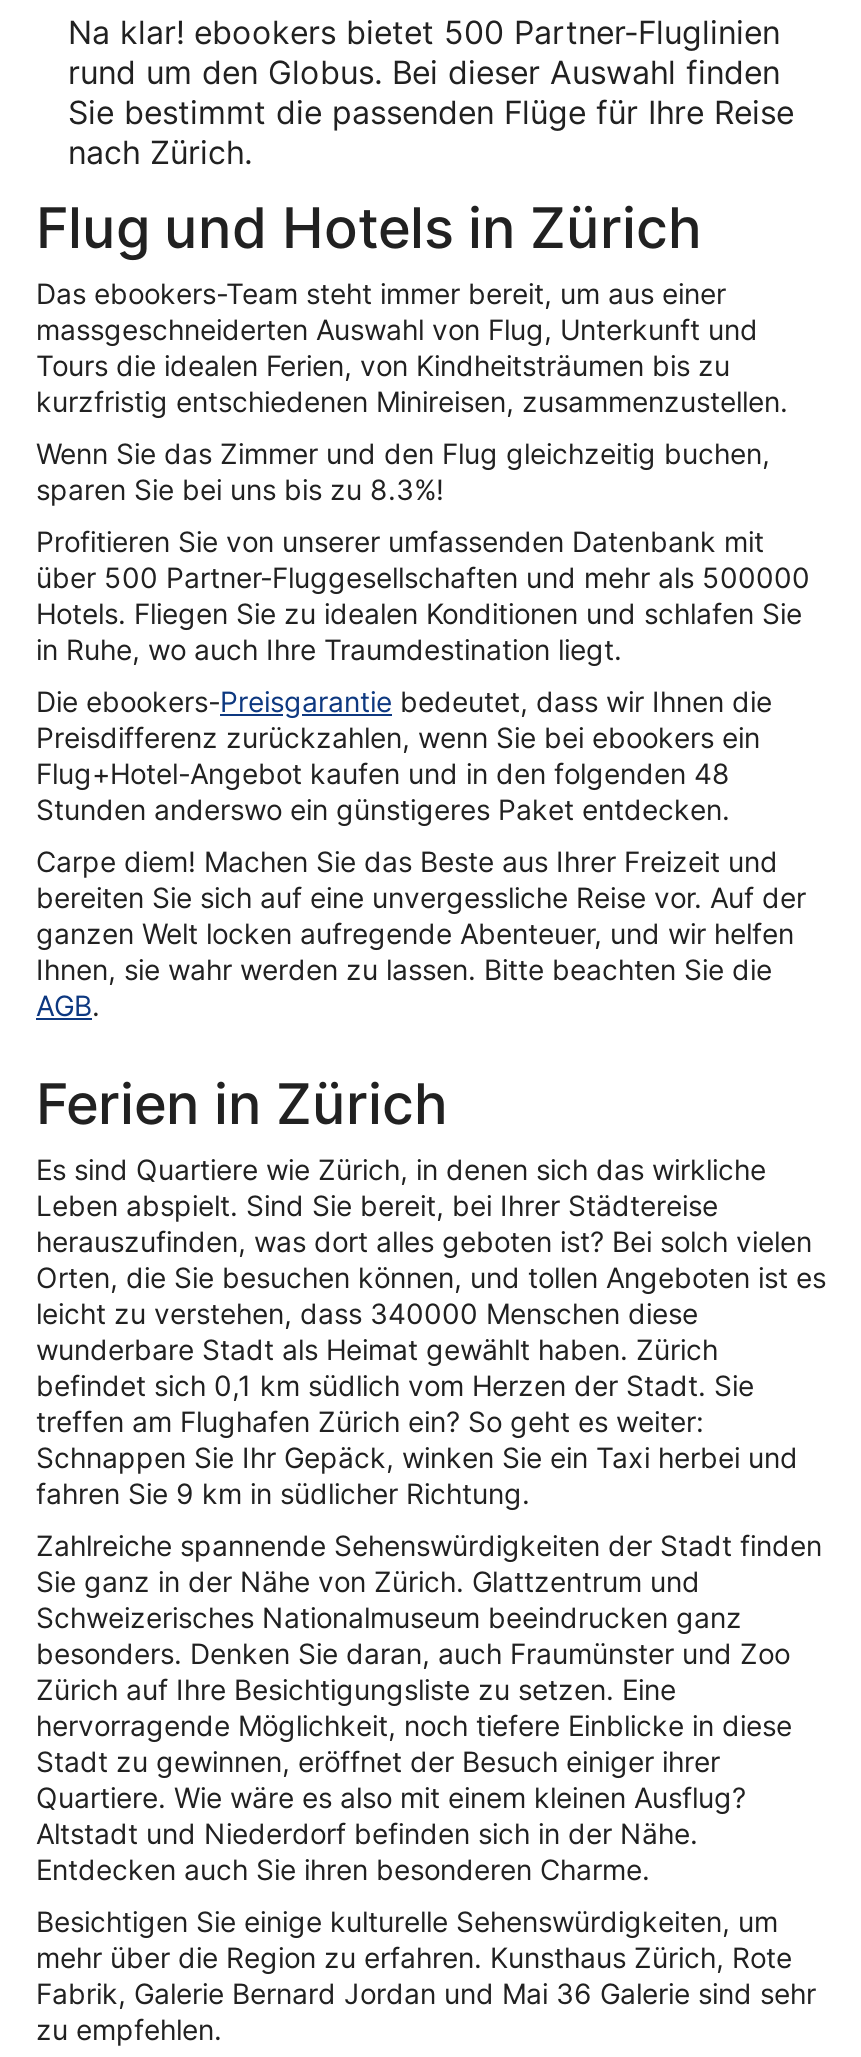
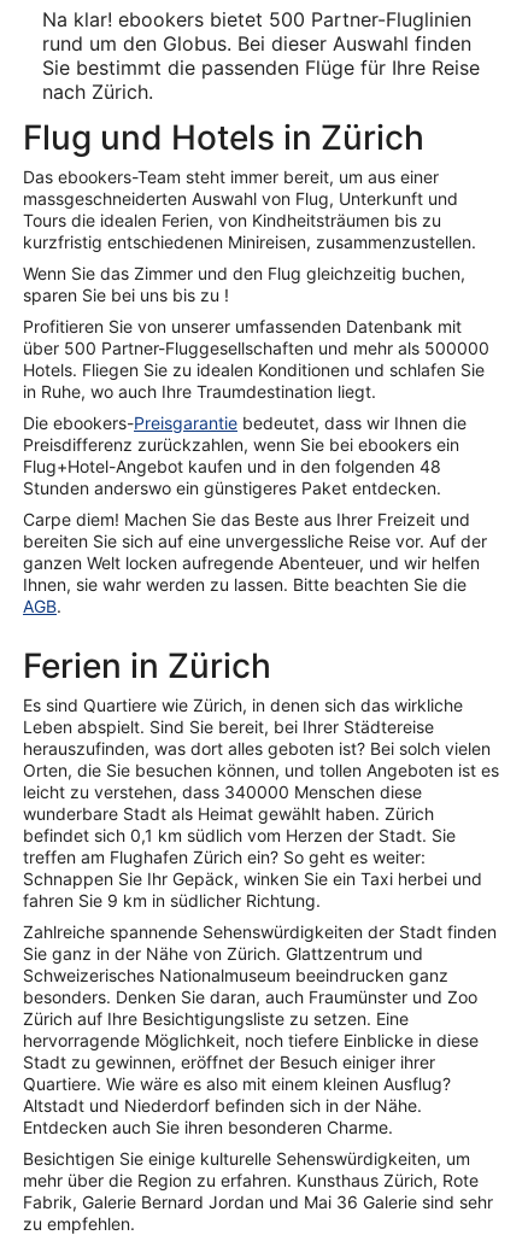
[36,472,444,506] sparen Sie bei uns bis zu 8.3%! -> [23,285,229,305] sparen Sie bei uns bis zu !

